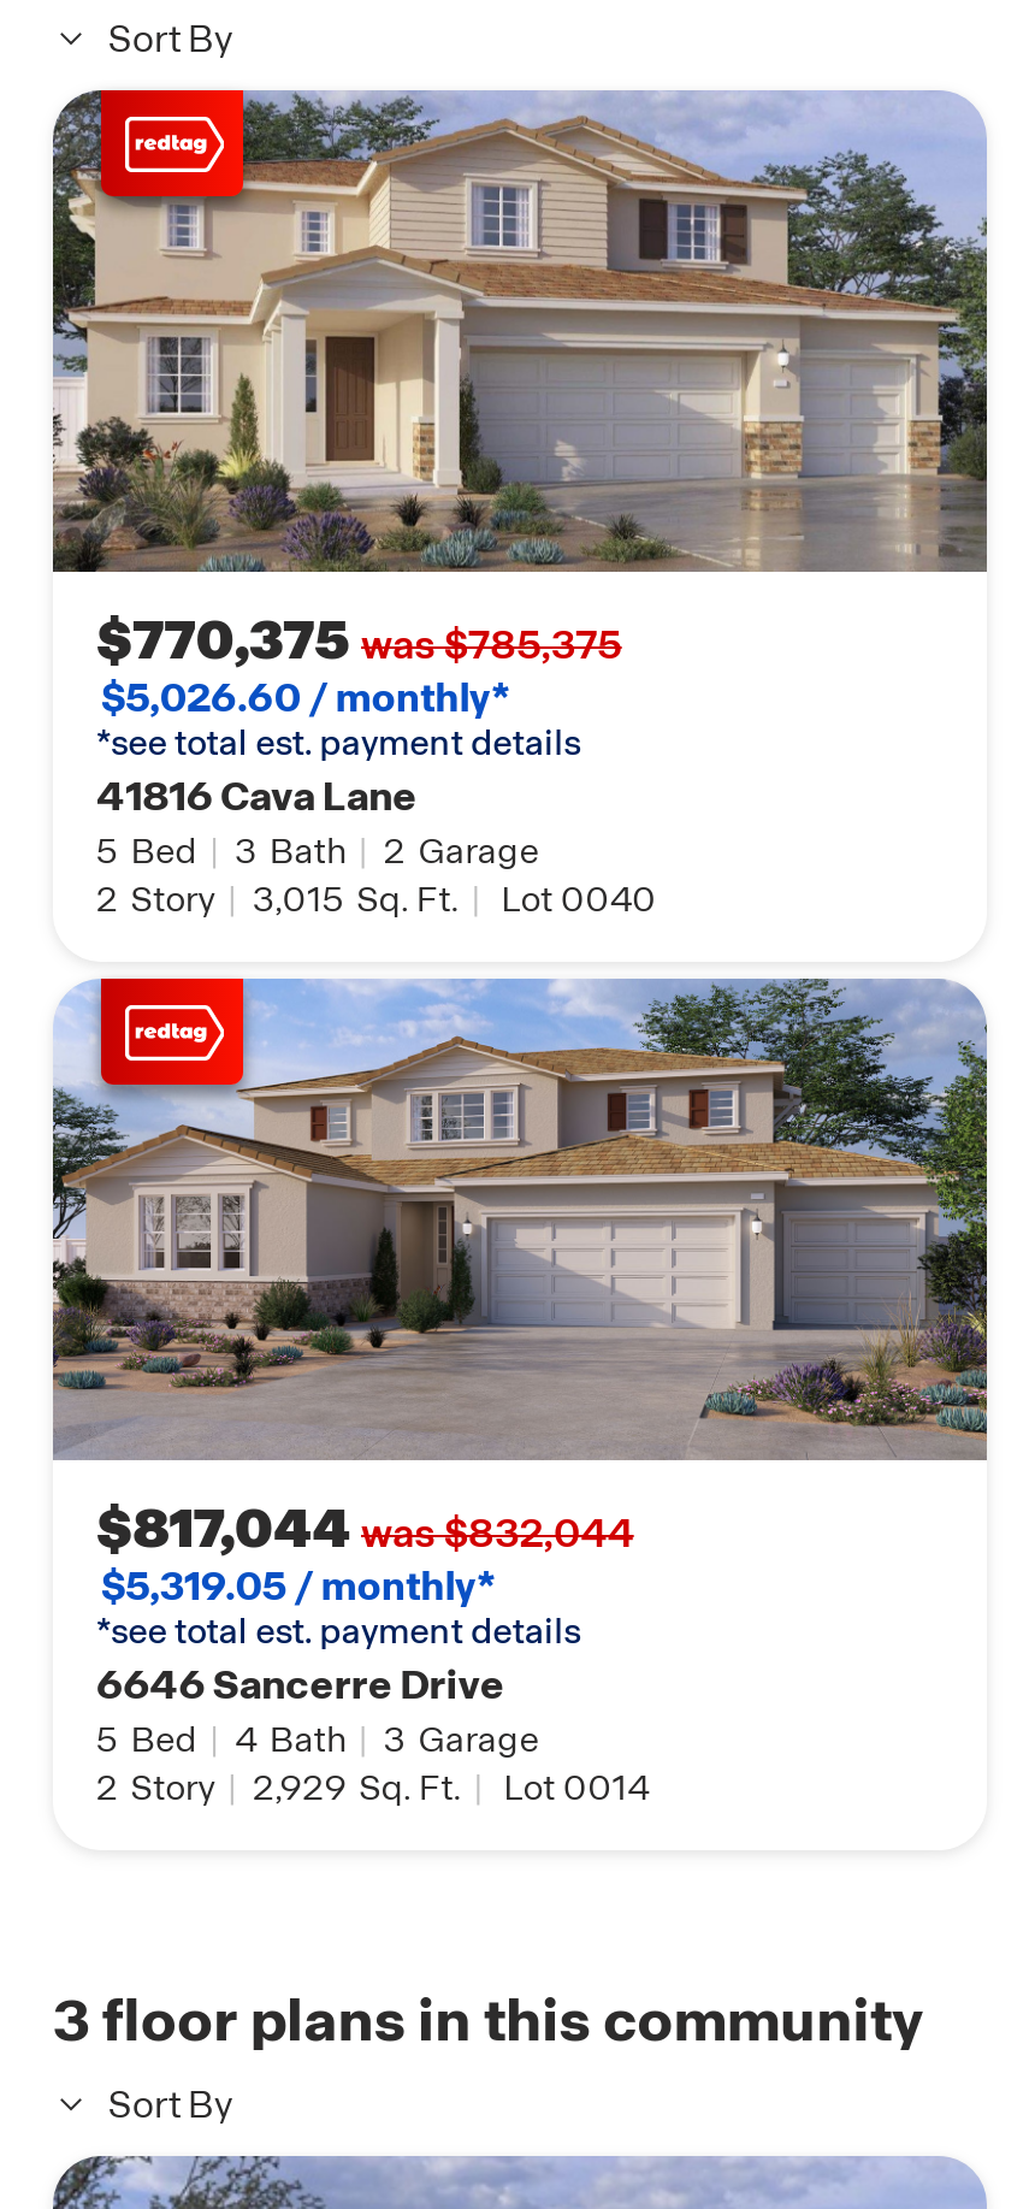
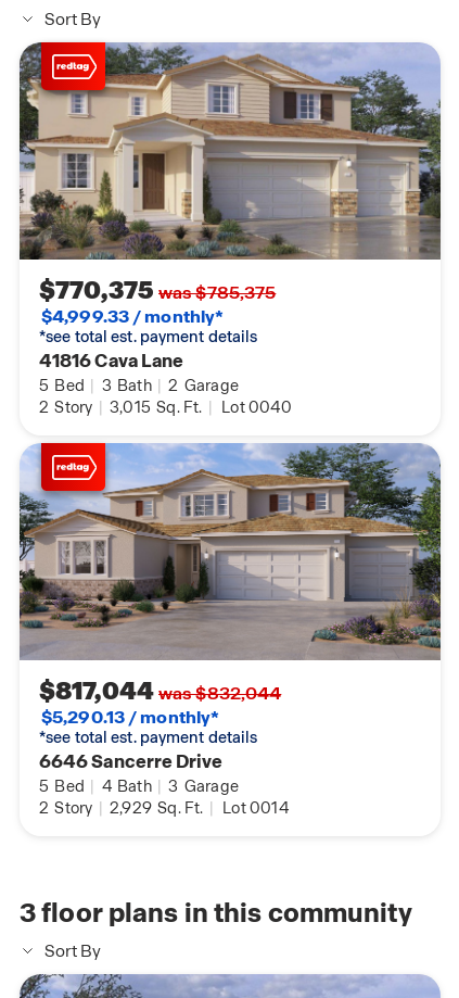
[101,673,511,724] $5,026.60 / monthly* -> [41,305,224,328] $4,999.33 / monthly*
[101,1562,496,1612] $5,319.05 / monthly* -> [41,706,219,729] $5,290.13 / monthly*

